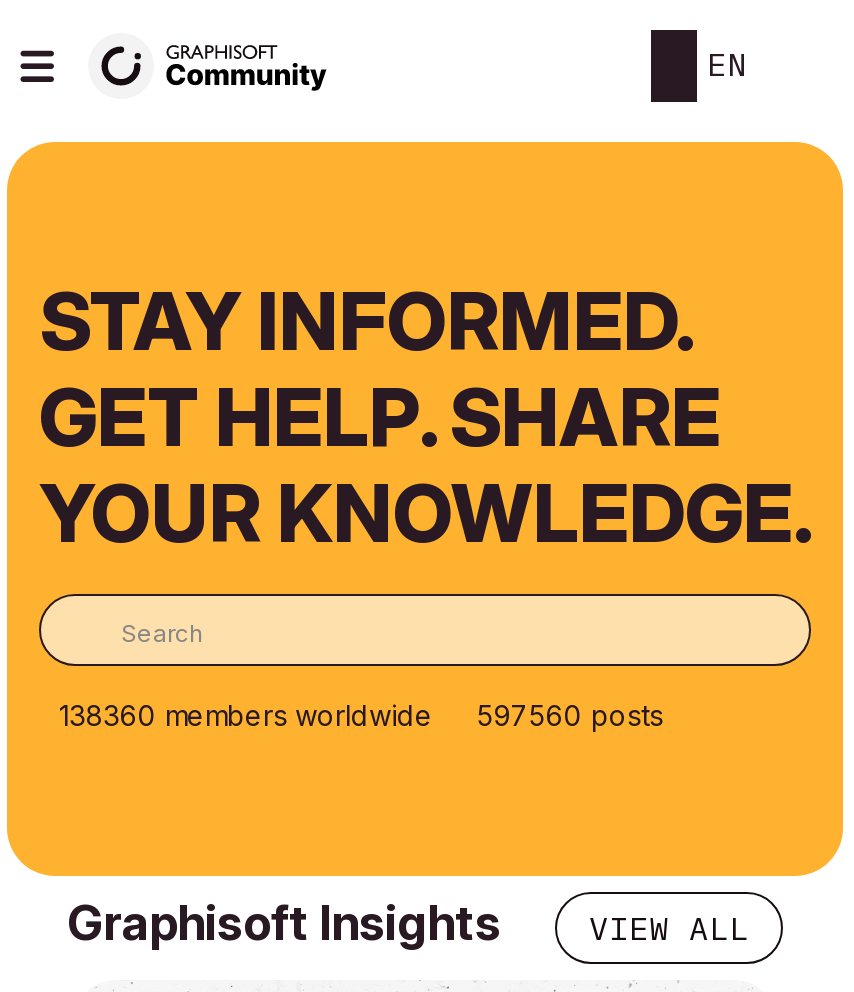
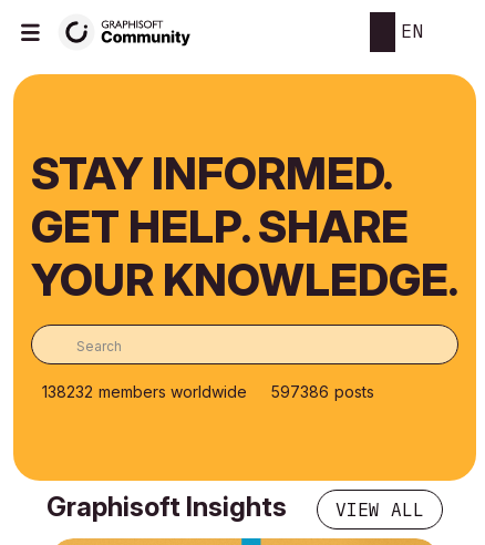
[59,697,433,731] 138360 members worldwide -> [42,382,247,400] 138232 members worldwide
[477,697,663,731] 597560 posts -> [271,382,374,400] 597386 posts

